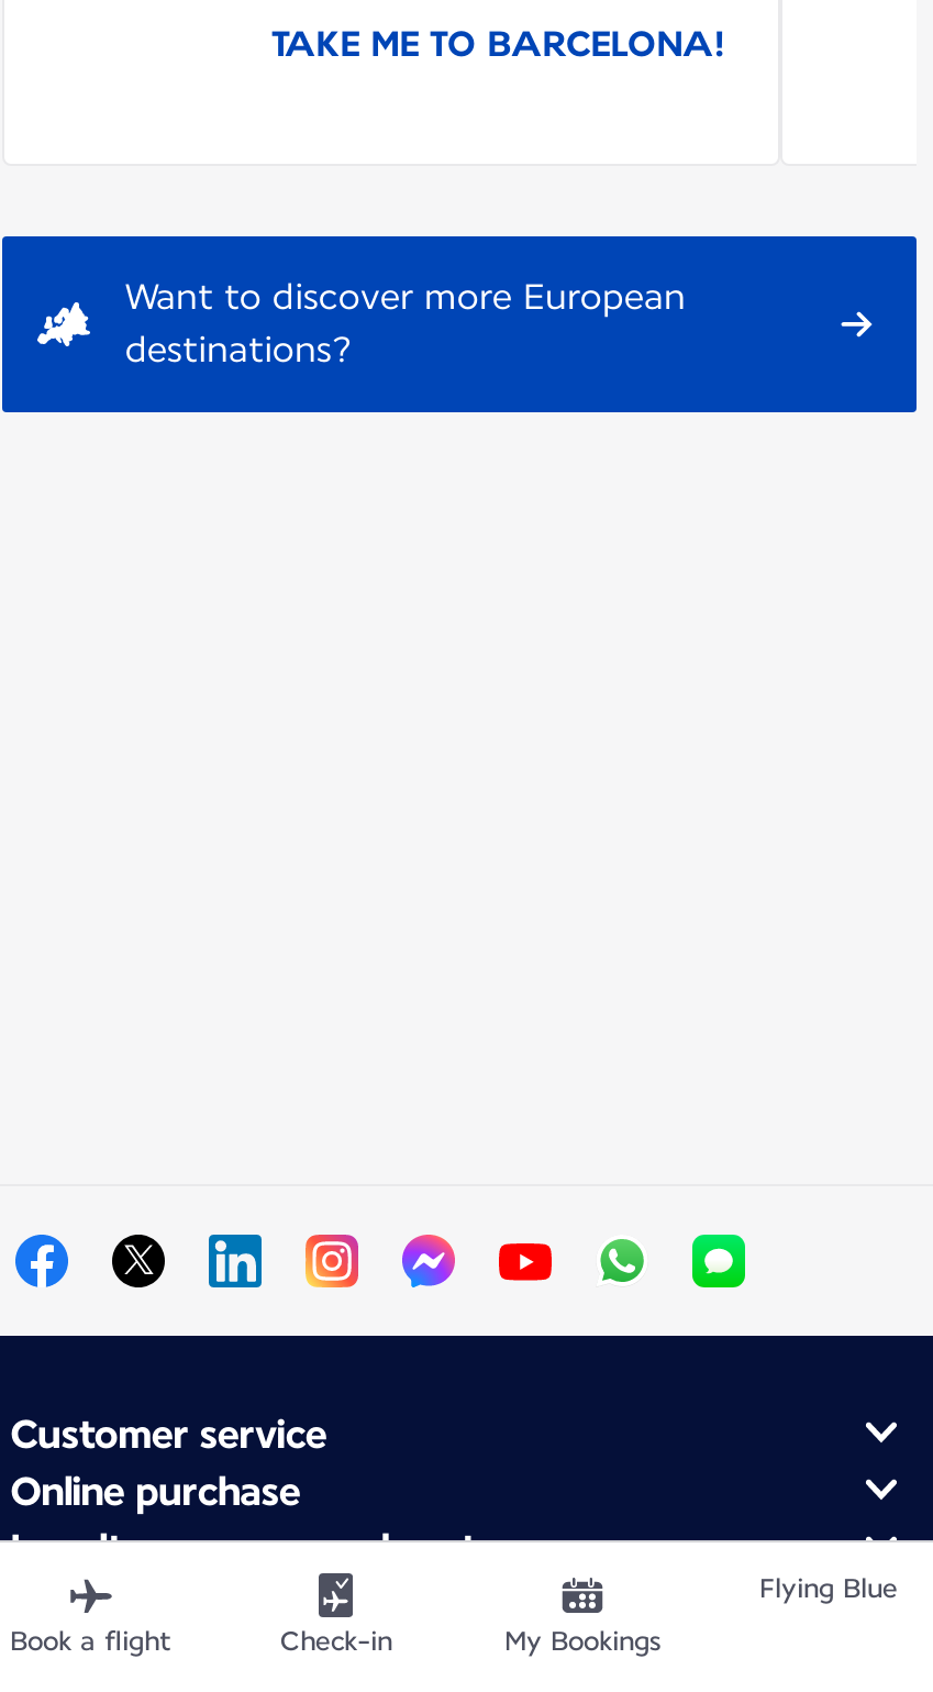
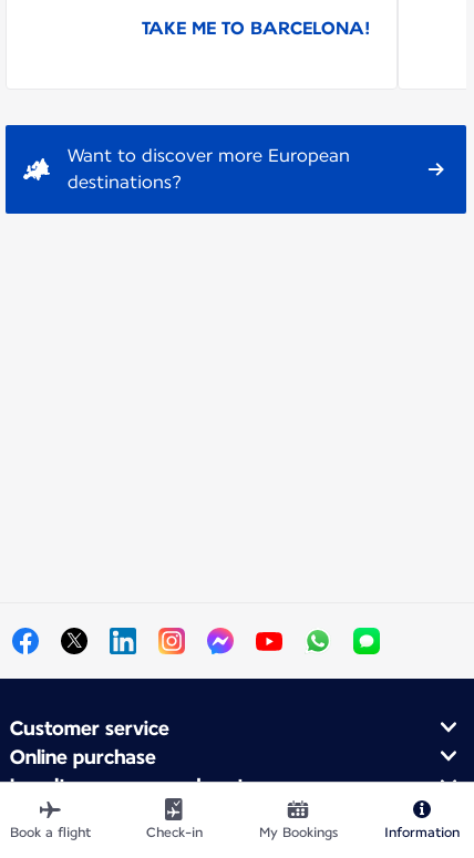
[759,1573,898,1604] Flying Blue -> [384,825,460,840] Information

